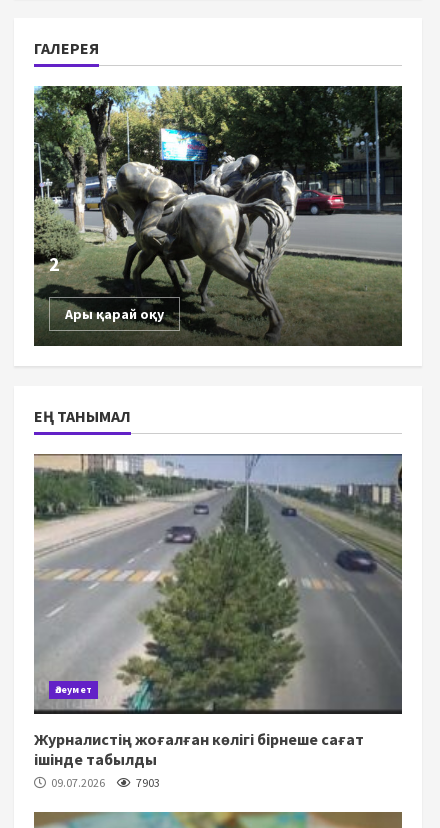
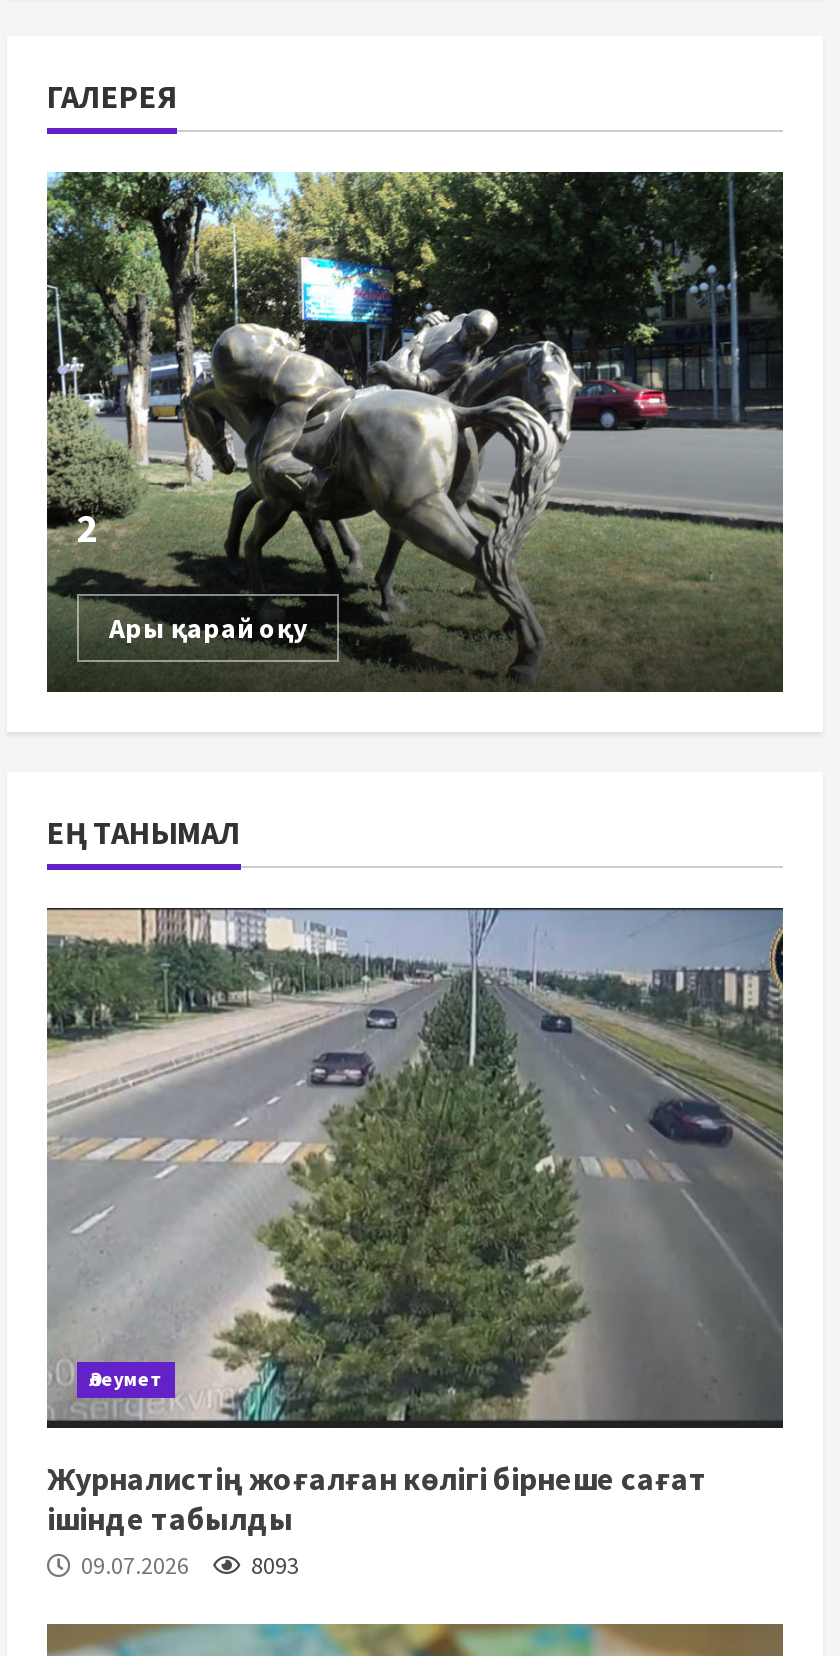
[49,775,160,790] 09.07.2026 7903 -> [77,1550,299,1580] 09.07.2026 8093

